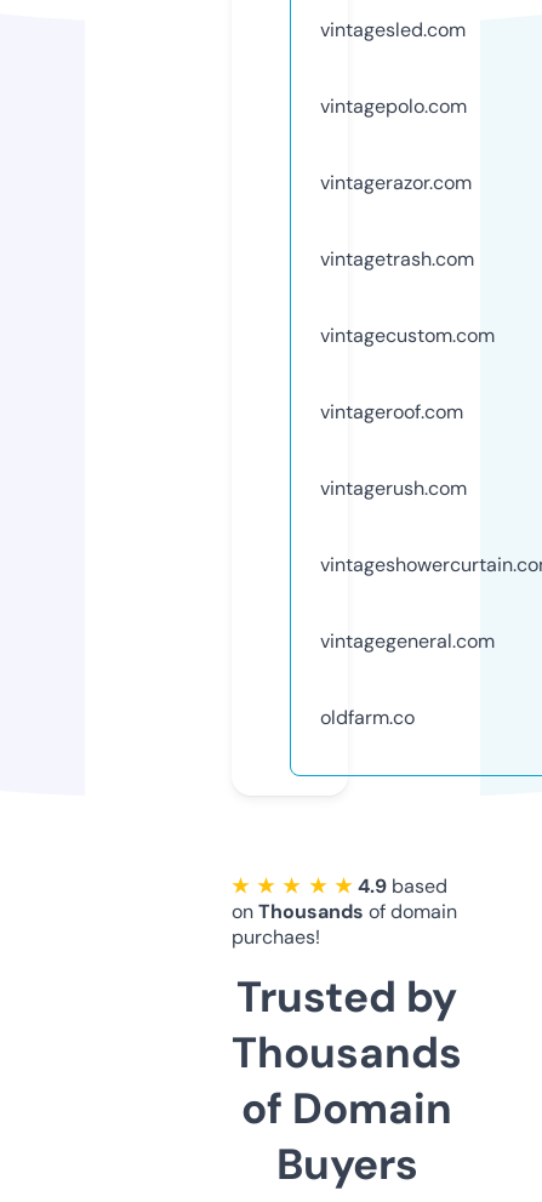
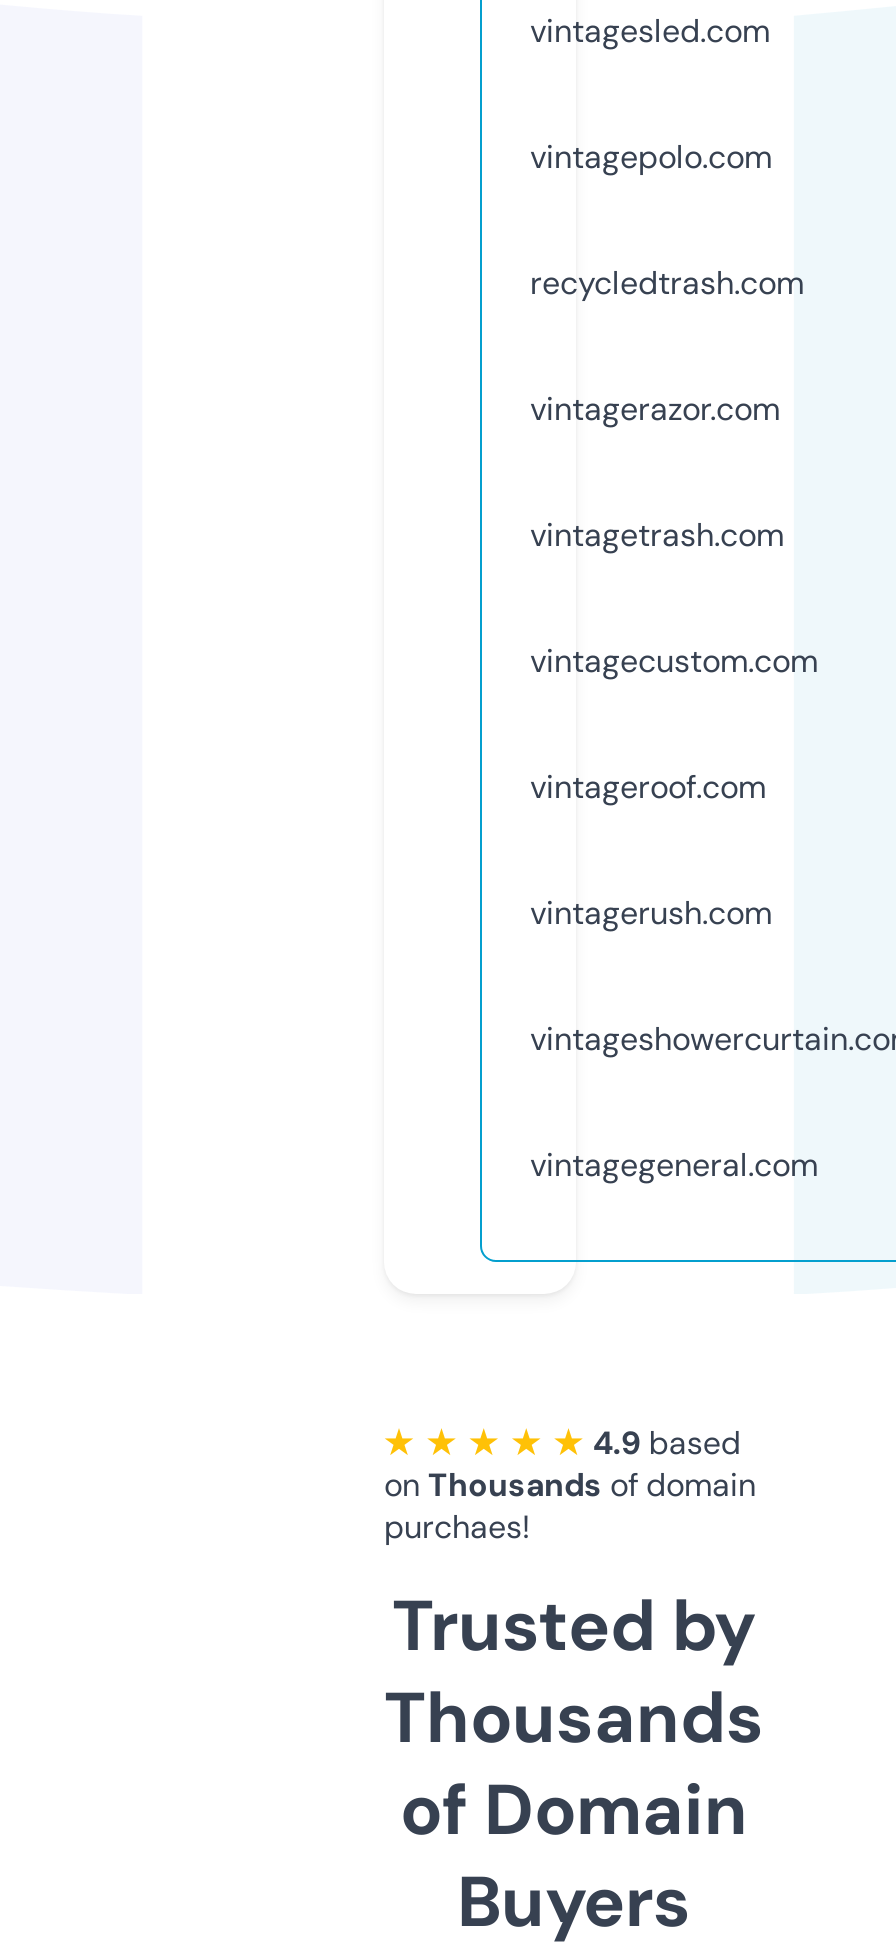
none -> [530,262,804,304] recycledtrash.com
moved [320,170,495,654] -> [530,388,818,1186]: vintagerazor.com | vintagetrash.com | vintagecustom.com | vintageroof.com | vintagerush.com | vintagegeneral.com
[320,704,415,730] oldfarm.co -> none

